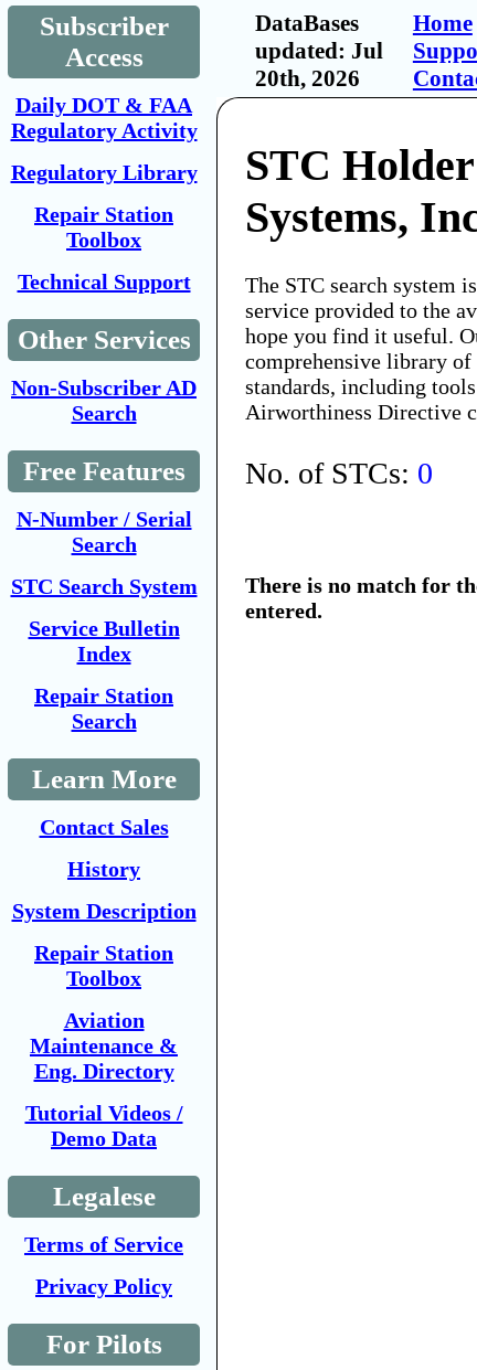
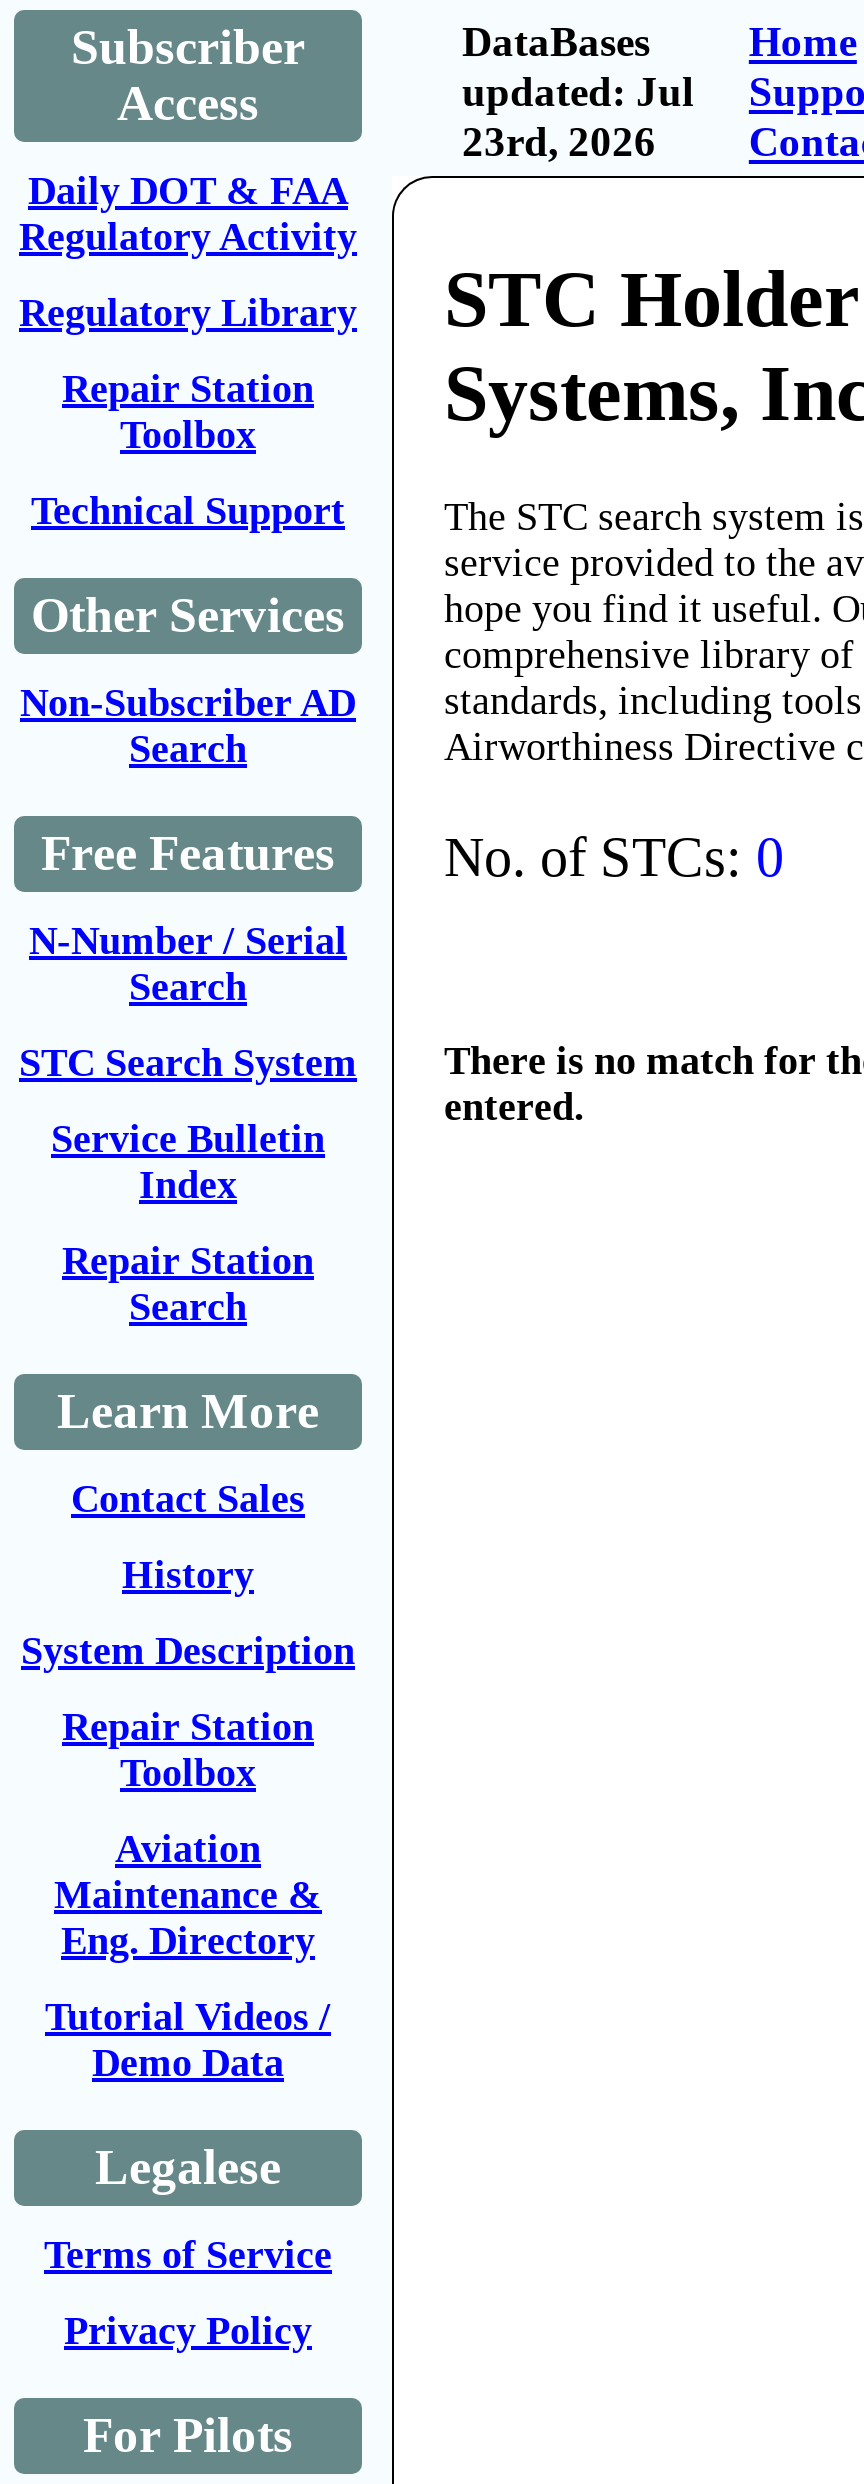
[255,65,360,92] 20th, 2026 -> [462,118,656,166] 23rd, 2026

